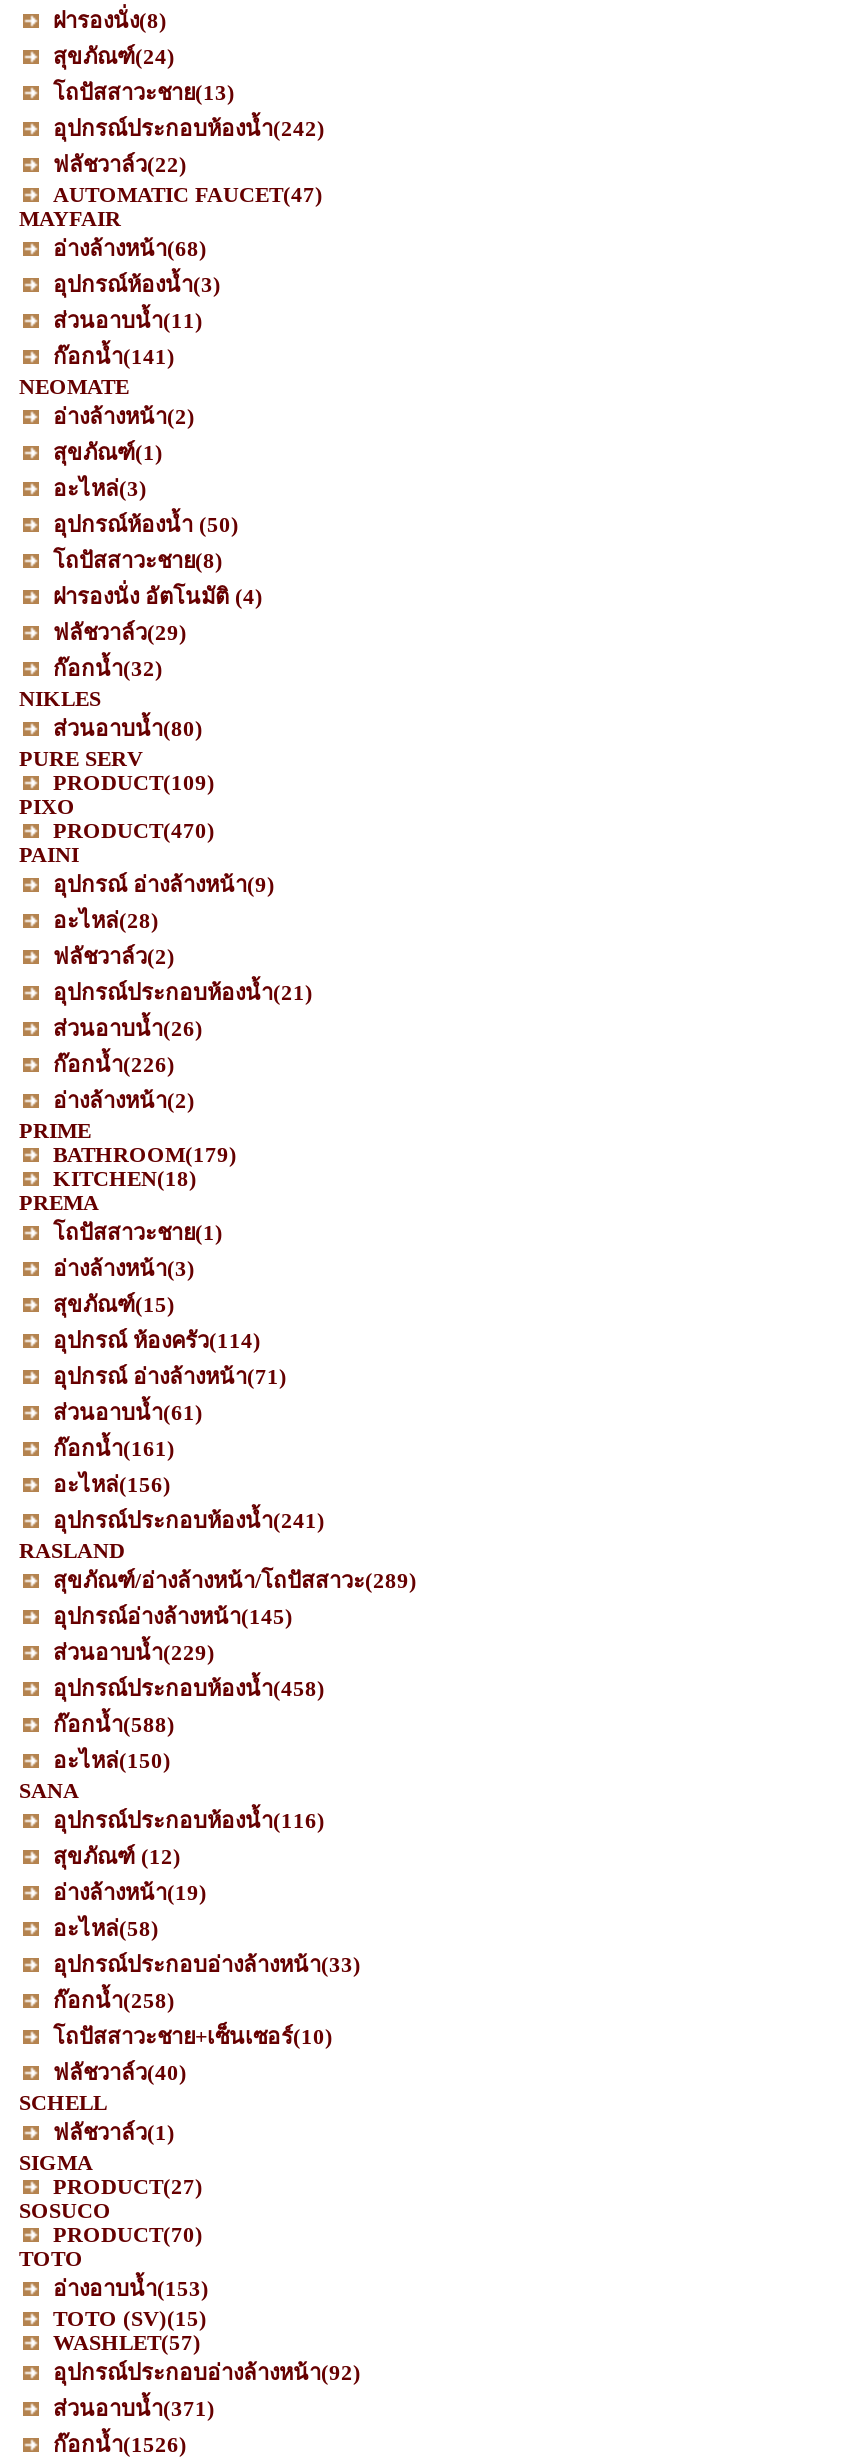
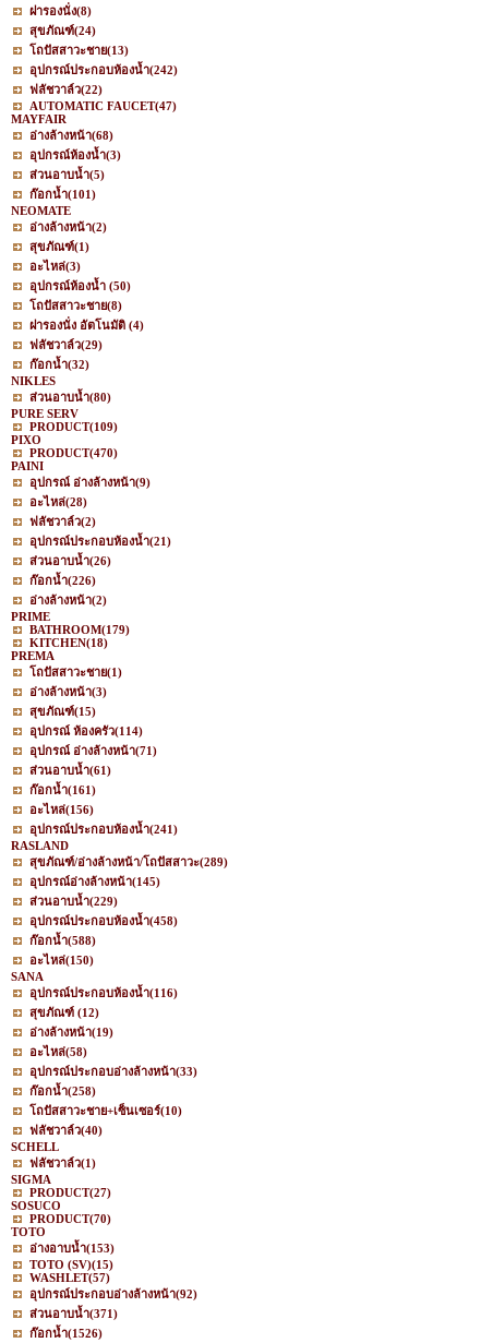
[53,308,203,332] ส่วนอาบน้ำ(11) -> [29,168,105,181] ส่วนอาบน้ำ(5)
[53,344,175,368] ก๊อกน้ำ(141) -> [29,188,96,201] ก๊อกน้ำ(101)

